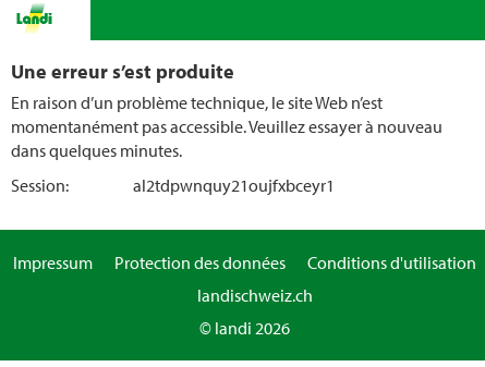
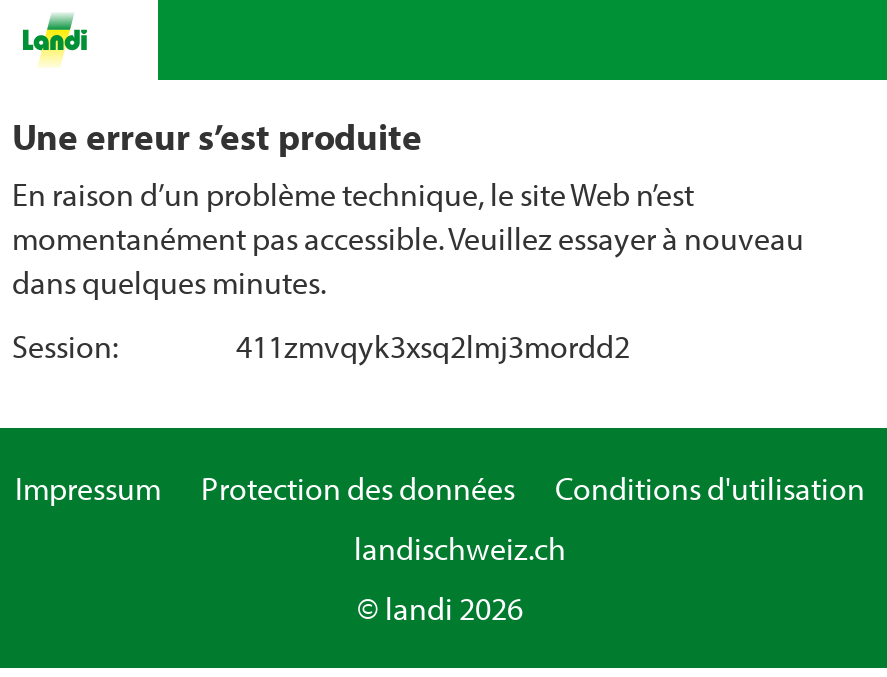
[133,174,335,196] al2tdpwnquy21oujfxbceyr1 -> [236,326,630,366] 411zmvqyk3xsq2lmj3mordd2

